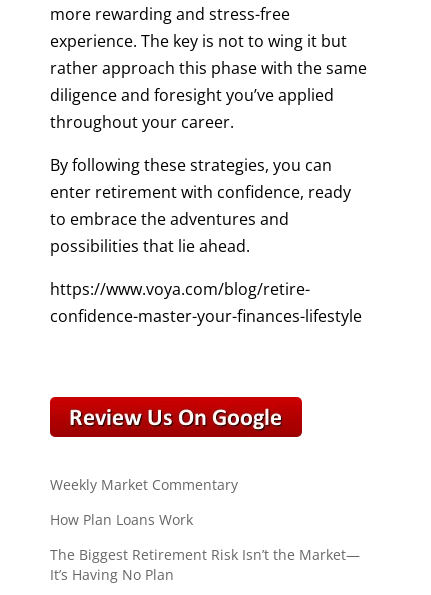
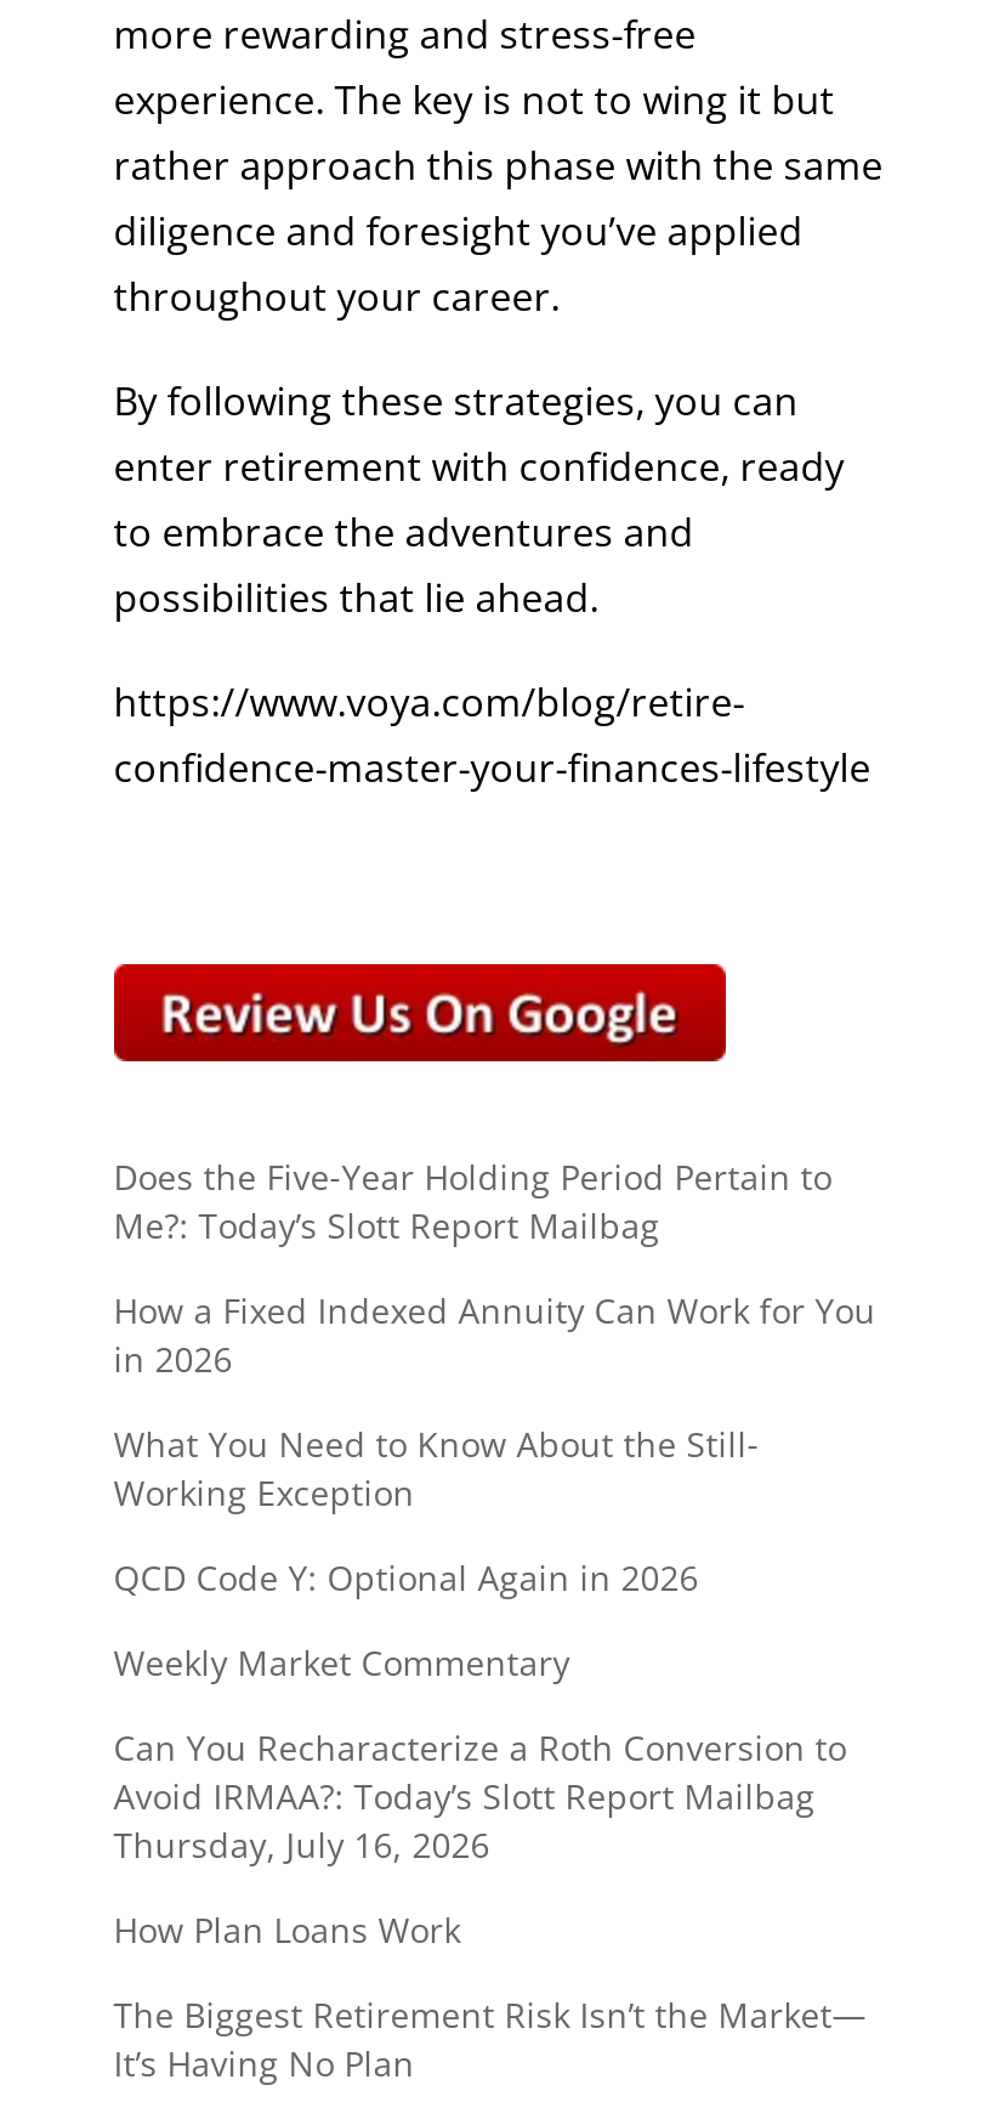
none -> [114,1154,876,1600] Does the Five-Year Holding Period Pertain to | Me?: Today’s Slott Report Mailbag | How a Fixed Indexed Annuity Can Work for You | in 2026 | What You Need to Know About the Still- | Working Exception | QCD Code Y: Optional Again in 2026
none -> [114,1724,847,1868] Can You Recharacterize a Roth Conversion to | Avoid IRMAA?: Today’s Slott Report Mailbag | Thursday, July 16, 2026

